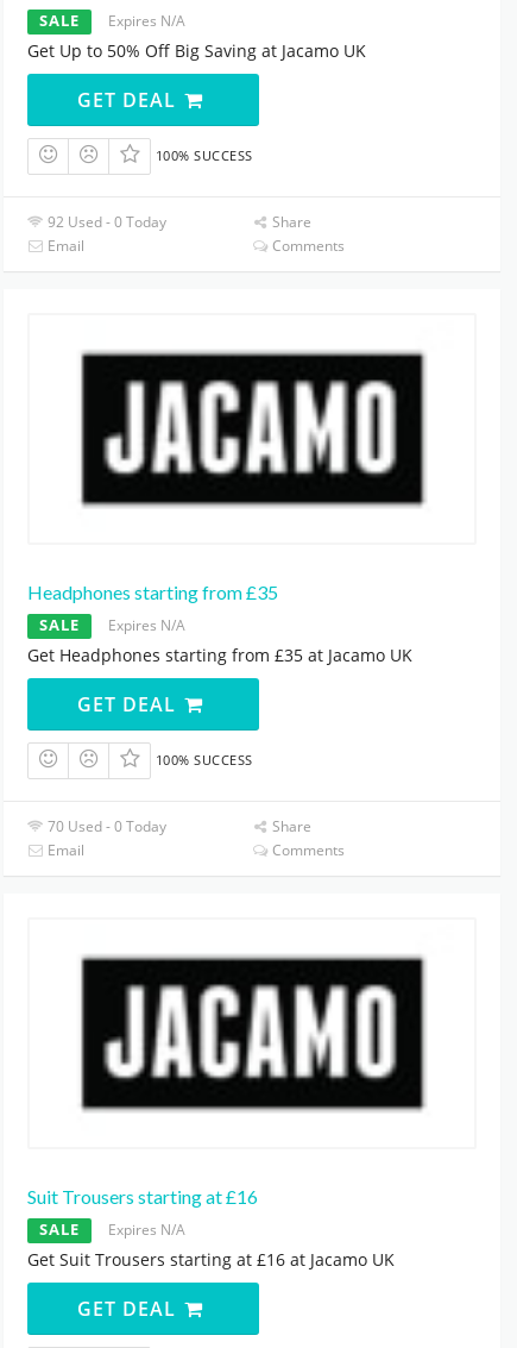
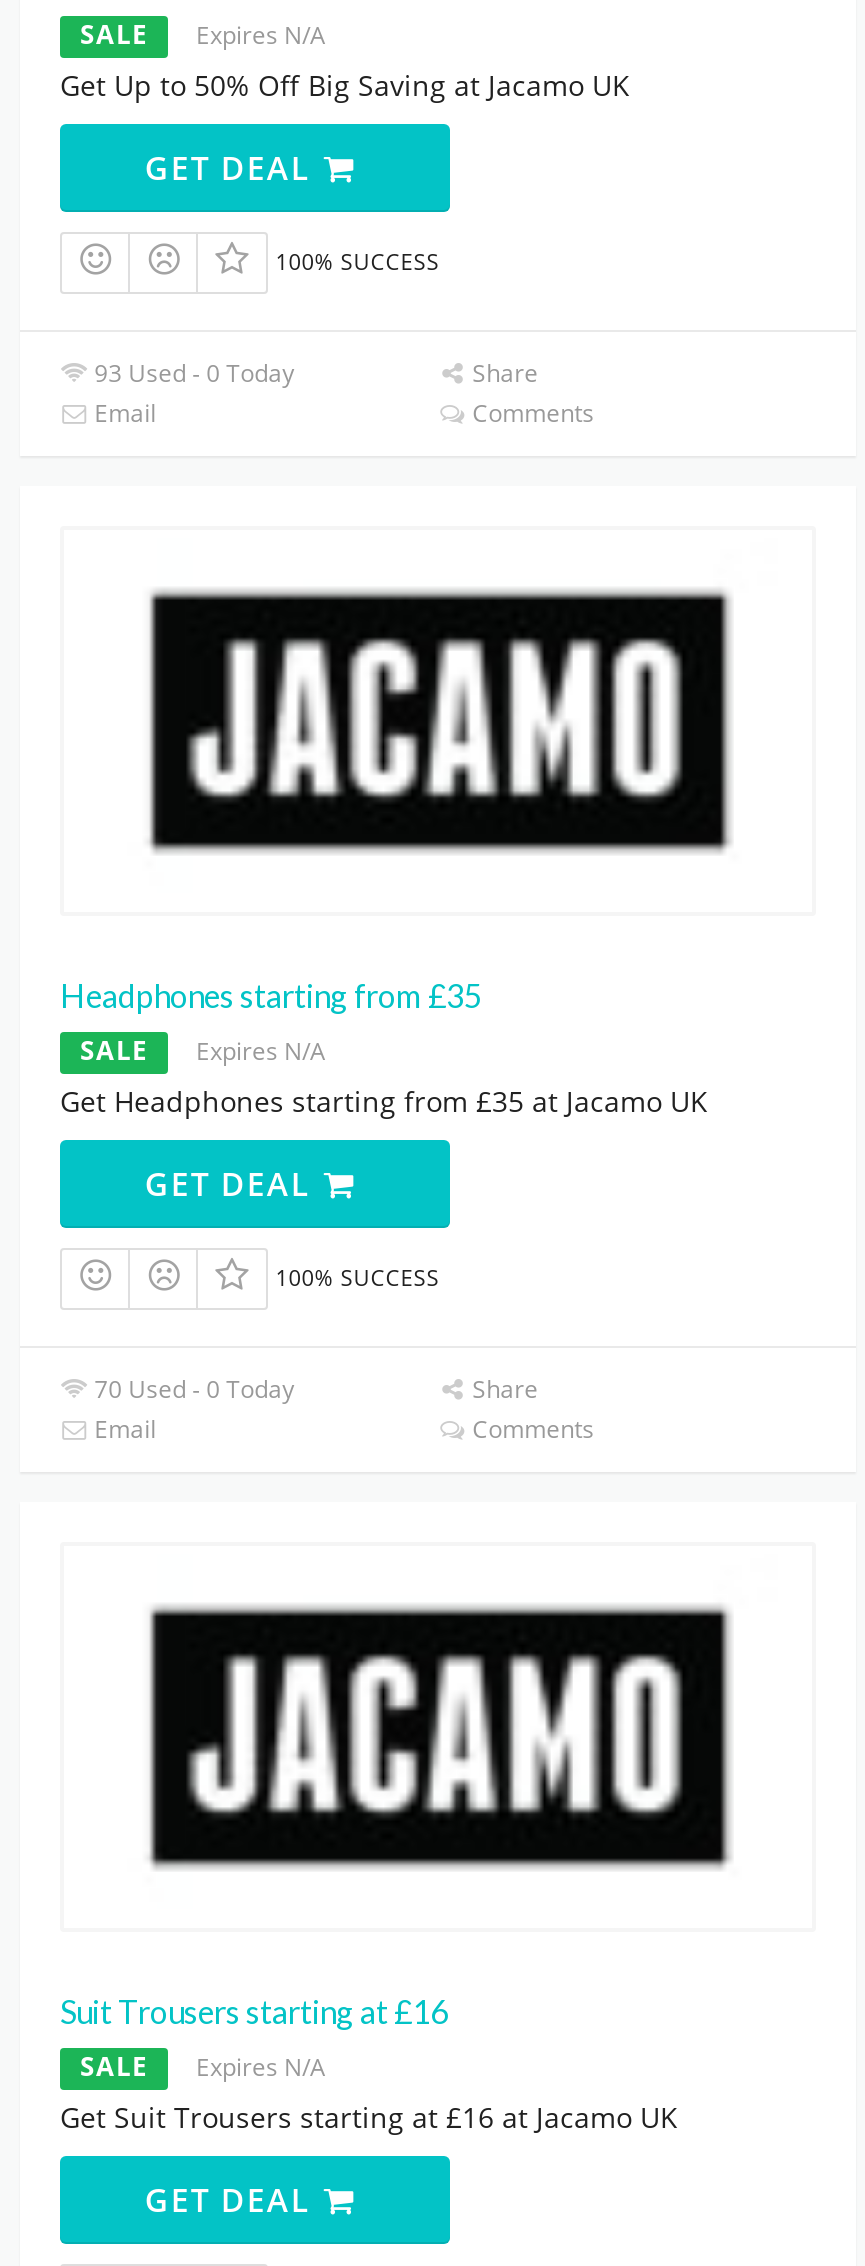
[44,212,167,232] 92 Used - 0 Today -> [88,356,294,390] 93 Used - 0 Today

